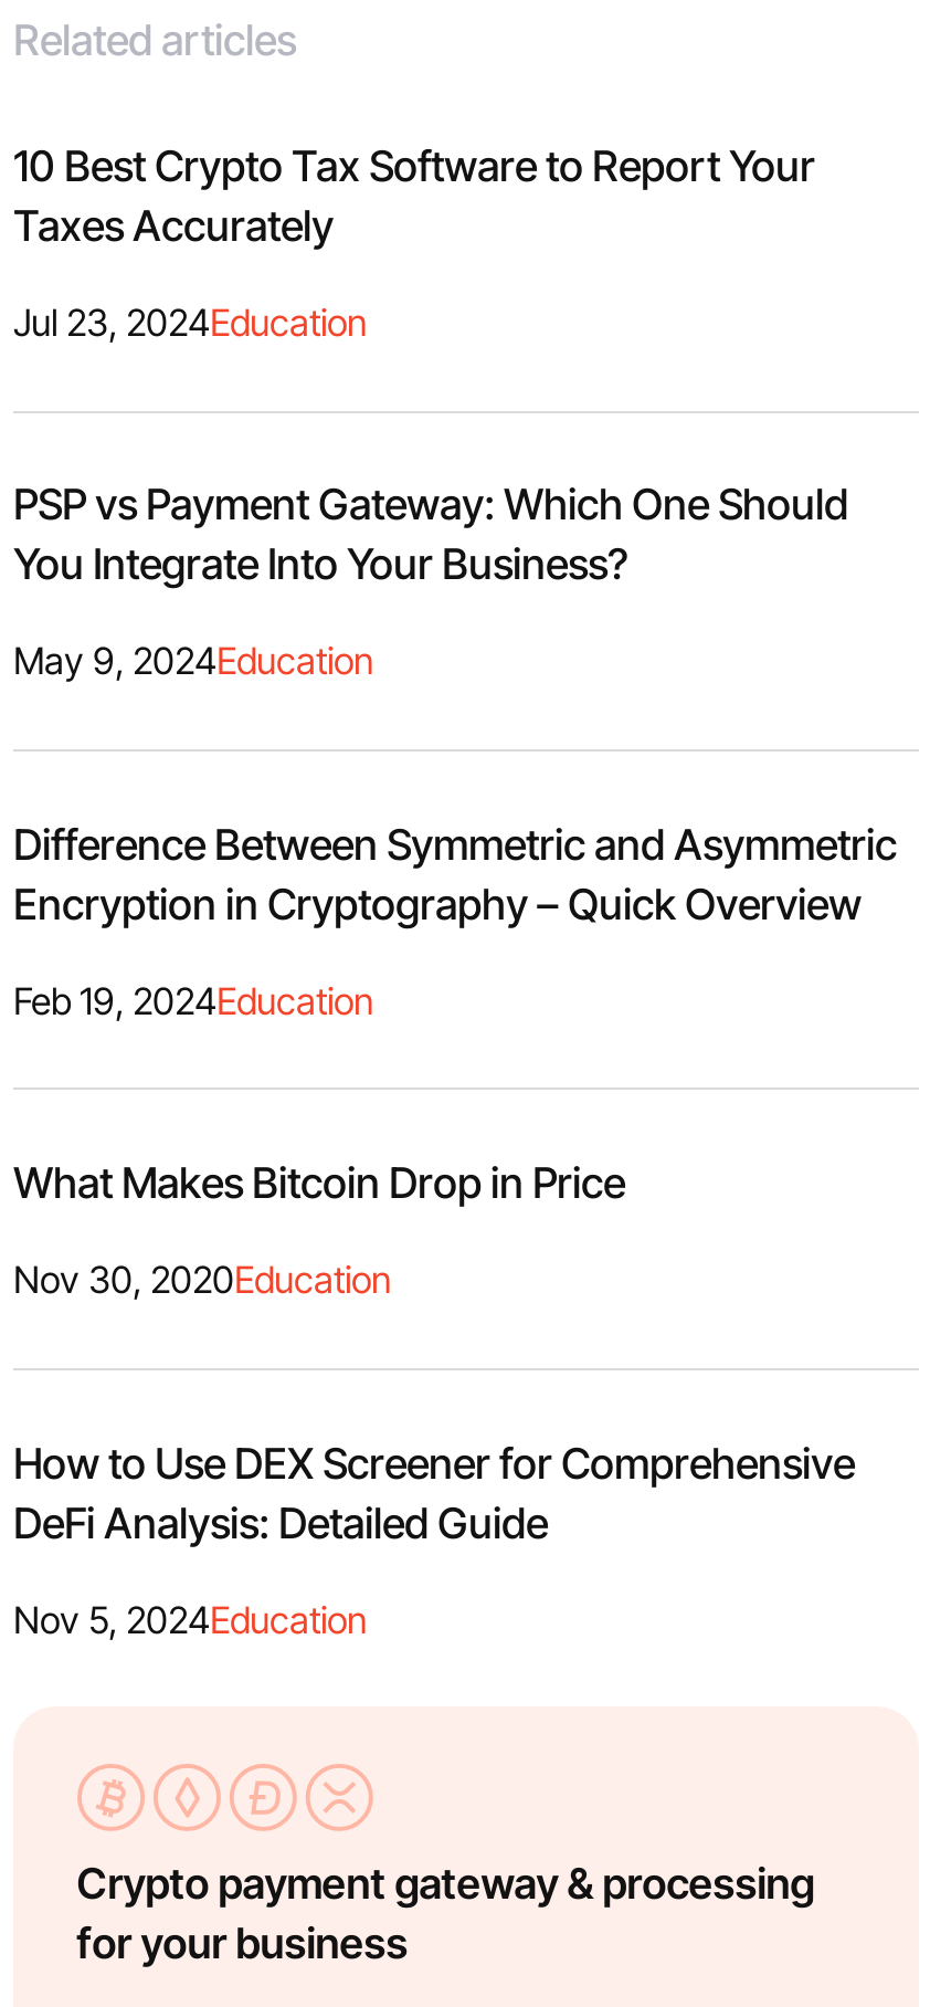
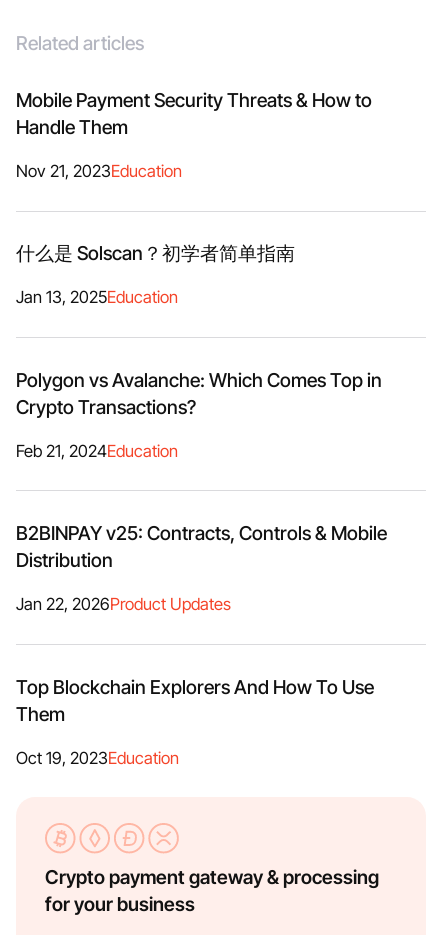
[13,139,815,251] 10 Best Crypto Tax Software to Report Your | Taxes Accurately -> [16,88,372,139] Mobile Payment Security Threats & How to | Handle Them
[13,300,367,344] Jul 23, 2024Education -> [16,161,182,181] Nov 21, 2023Education
[13,478,848,591] PSP vs Payment Gateway: Which One Should | You Integrate Into Your Business? -> [16,241,295,265] 什么是 Solscan？初学者简单指南
[13,639,374,684] May 9, 2024Education -> [16,287,178,307] Jan 13, 2025Education
[13,817,897,930] Difference Between Symmetric and Asymmetric | Encryption in Cryptography – Quick Overview -> [16,368,382,419] Polygon vs Avalanche: Which Comes Top in | Crypto Transactions?
[13,979,374,1023] Feb 19, 2024Education -> [16,441,178,461] Feb 21, 2024Education
[13,1156,625,1209] What Makes Bitcoin Drop in Price -> [16,521,387,572] B2BINPAY v25: Contracts, Controls & Mobile | Distribution
[13,1258,391,1302] Nov 30, 2020Education -> [16,594,231,614] Jan 22, 2026Product Updates
[13,1436,855,1548] How to Use DEX Screener for Comprehensive | DeFi Analysis: Detailed Guide -> [16,674,374,725] Top Blockchain Explorers And How To Use | Them
[13,1597,367,1641] Nov 5, 2024Education -> [16,748,179,768] Oct 19, 2023Education

